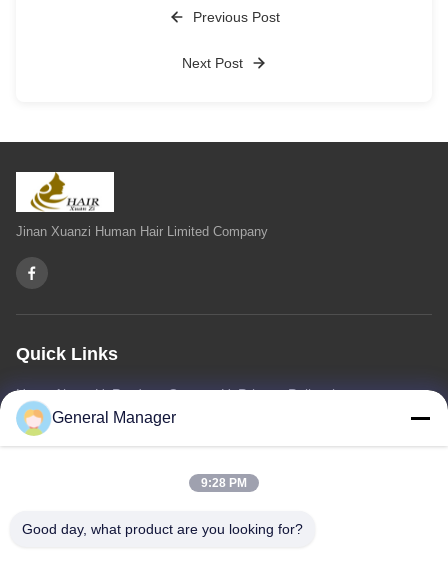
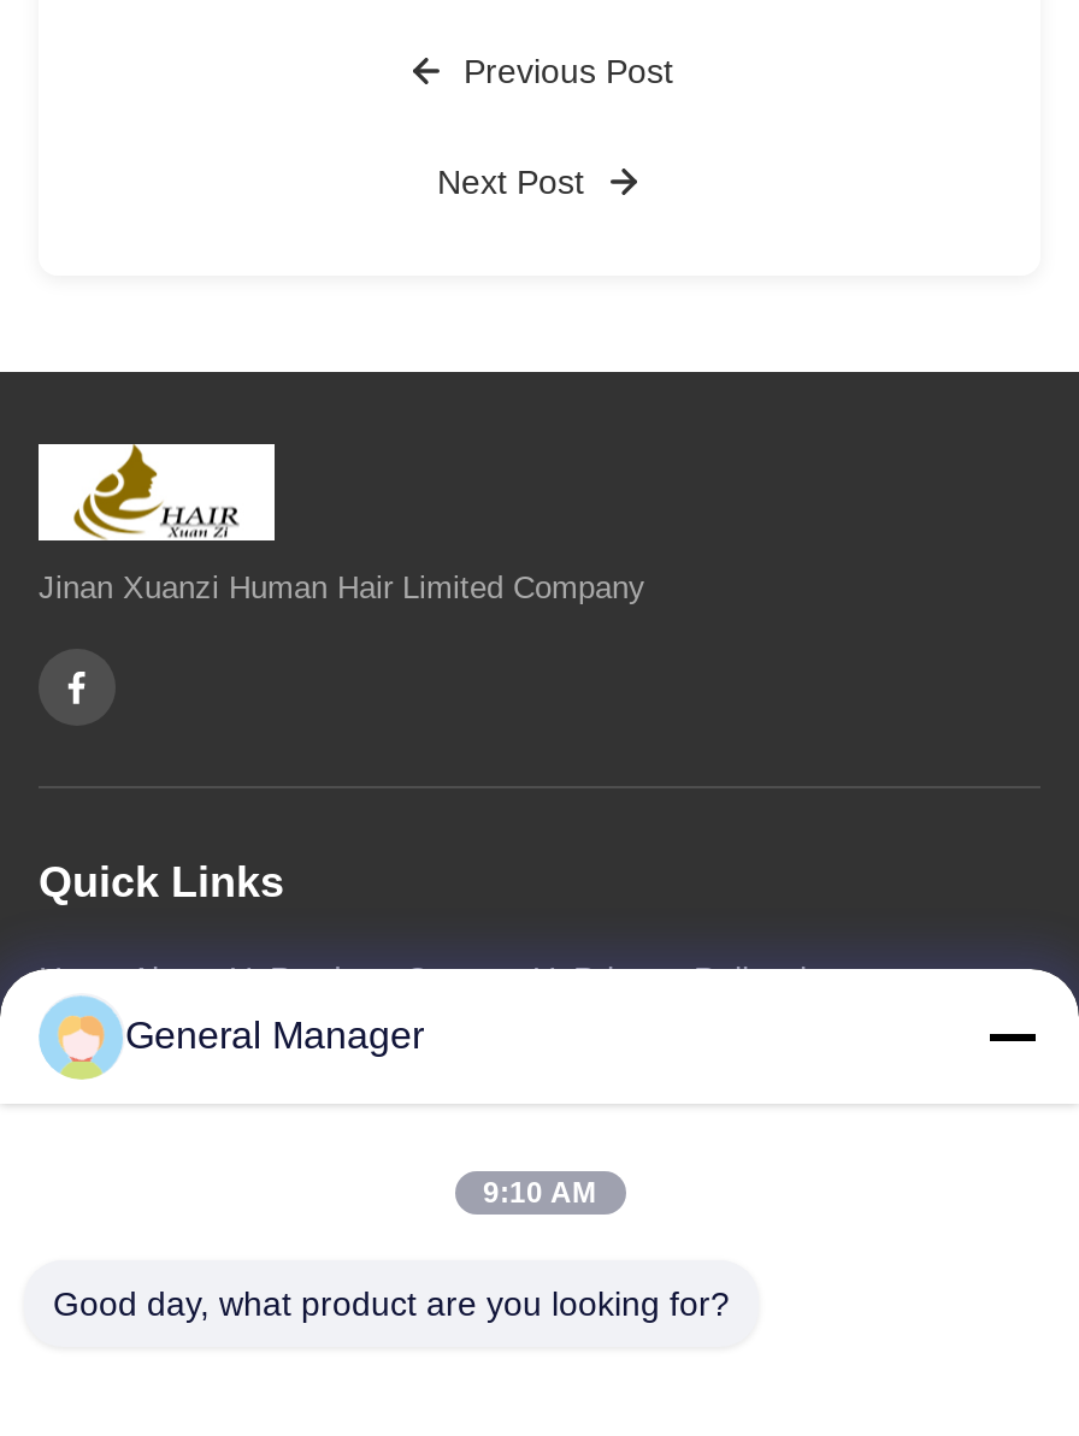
[201,476,247,490] 9:28 PM -> [483,1176,596,1210] 9:10 AM

